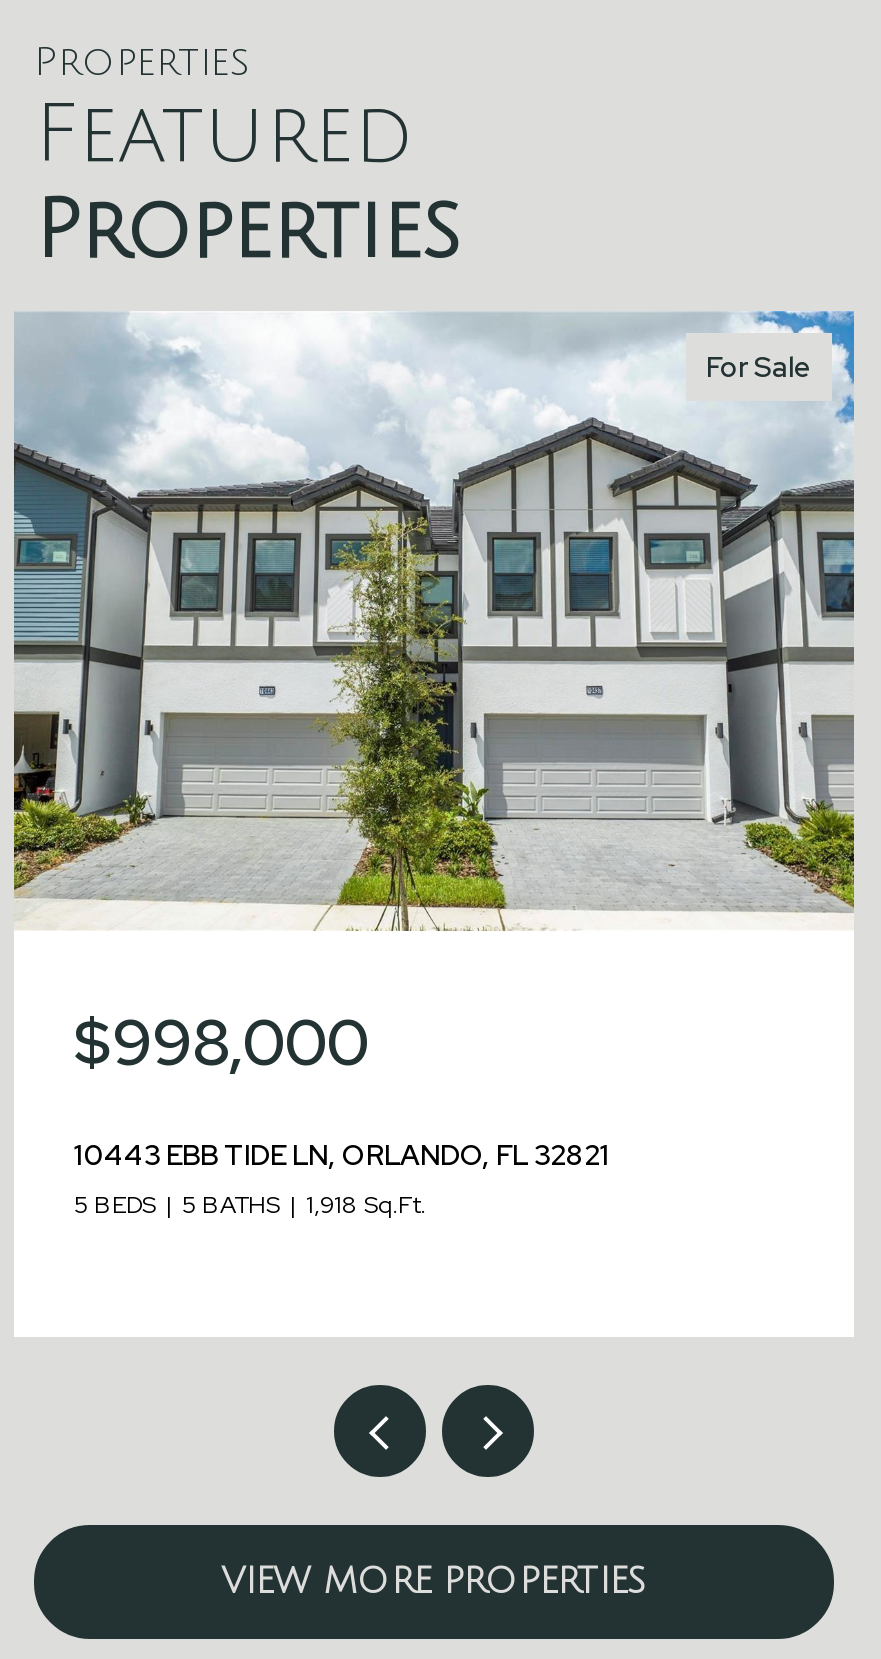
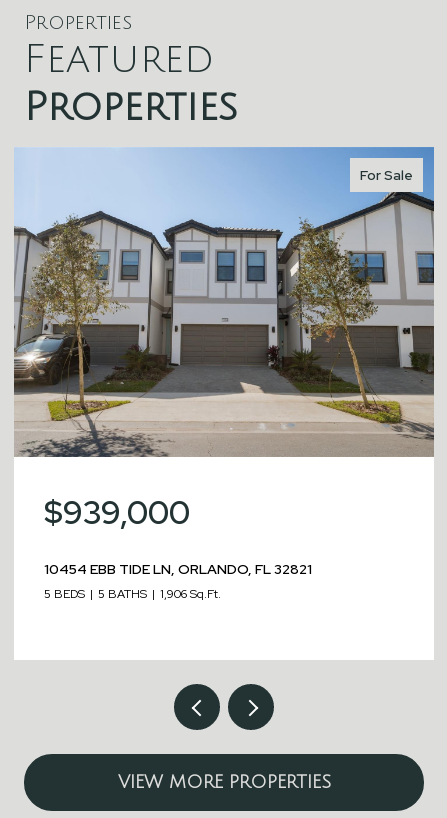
[12,311,856,1084] [image] | $998,000 -> [13,146,435,534] [image] | $939,000
[74,1136,610,1172] 10443 EBB TIDE LN, ORLANDO, FL 32821 -> [44,560,312,578] 10454 EBB TIDE LN, ORLANDO, FL 32821
[74,1188,426,1220] 5 BEDS 5 BATHS 1,918 Sq.Ft. -> [44,586,221,602] 5 BEDS 5 BATHS 1,906 Sq.Ft.

